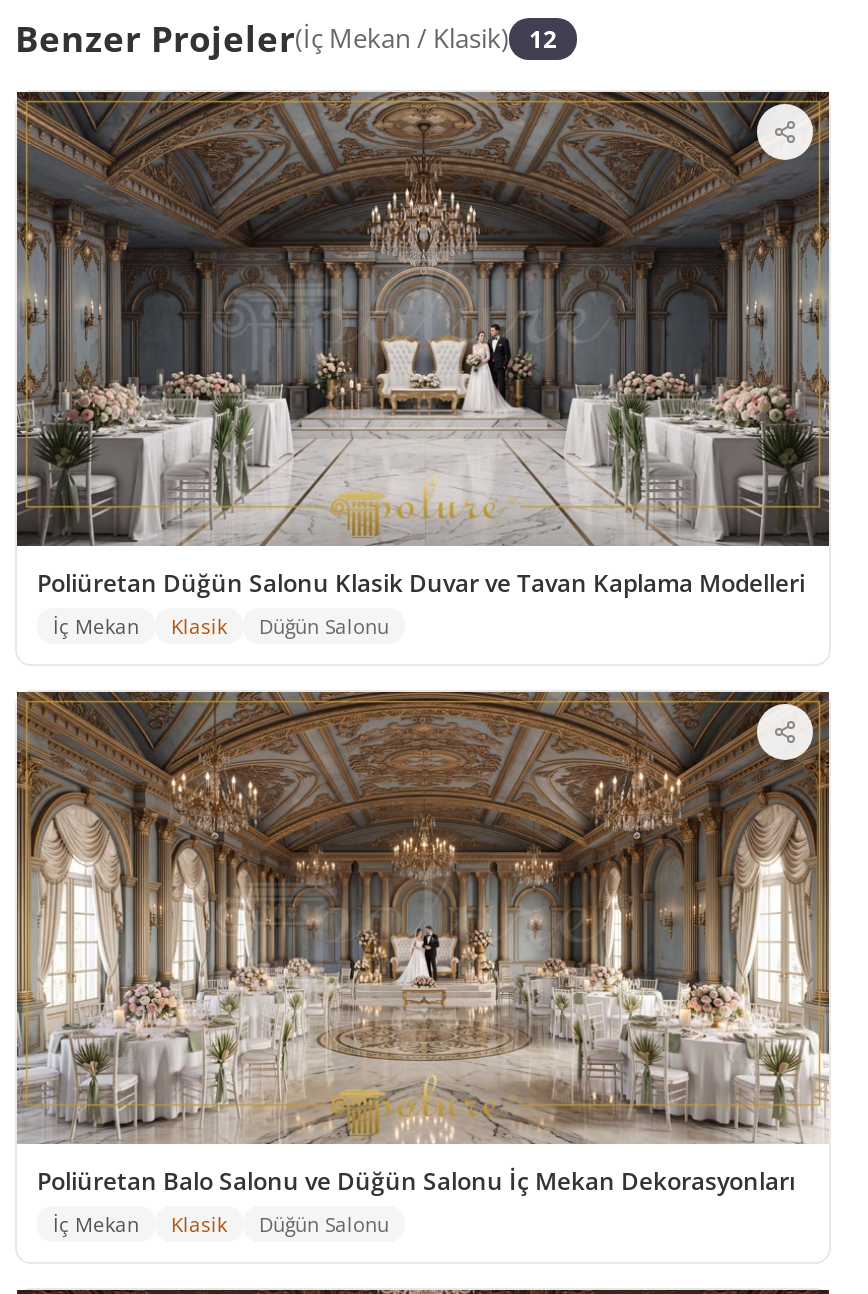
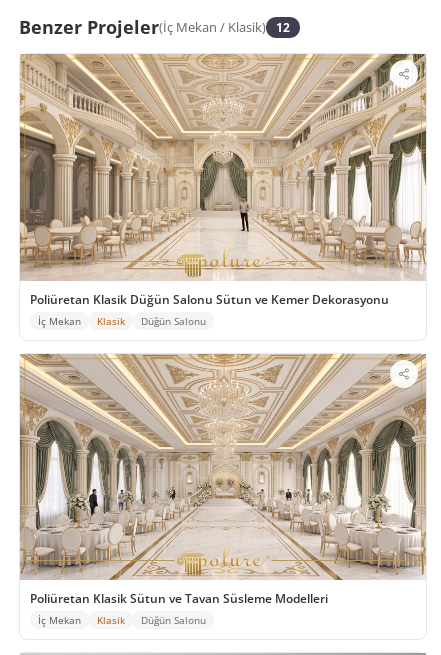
[15,90,831,600] [image] | Poliüretan Düğün Salonu Klasik Duvar ve Tavan Kaplama Modelleri -> [19,53,427,308] [image] | Poliüretan Klasik Düğün Salonu Sütun ve Kemer Dekorasyonu
[15,690,831,1198] [image] | Poliüretan Balo Salonu ve Düğün Salonu İç Mekan Dekorasyonları -> [19,353,427,607] [image] | Poliüretan Klasik Sütun ve Tavan Süsleme Modelleri

